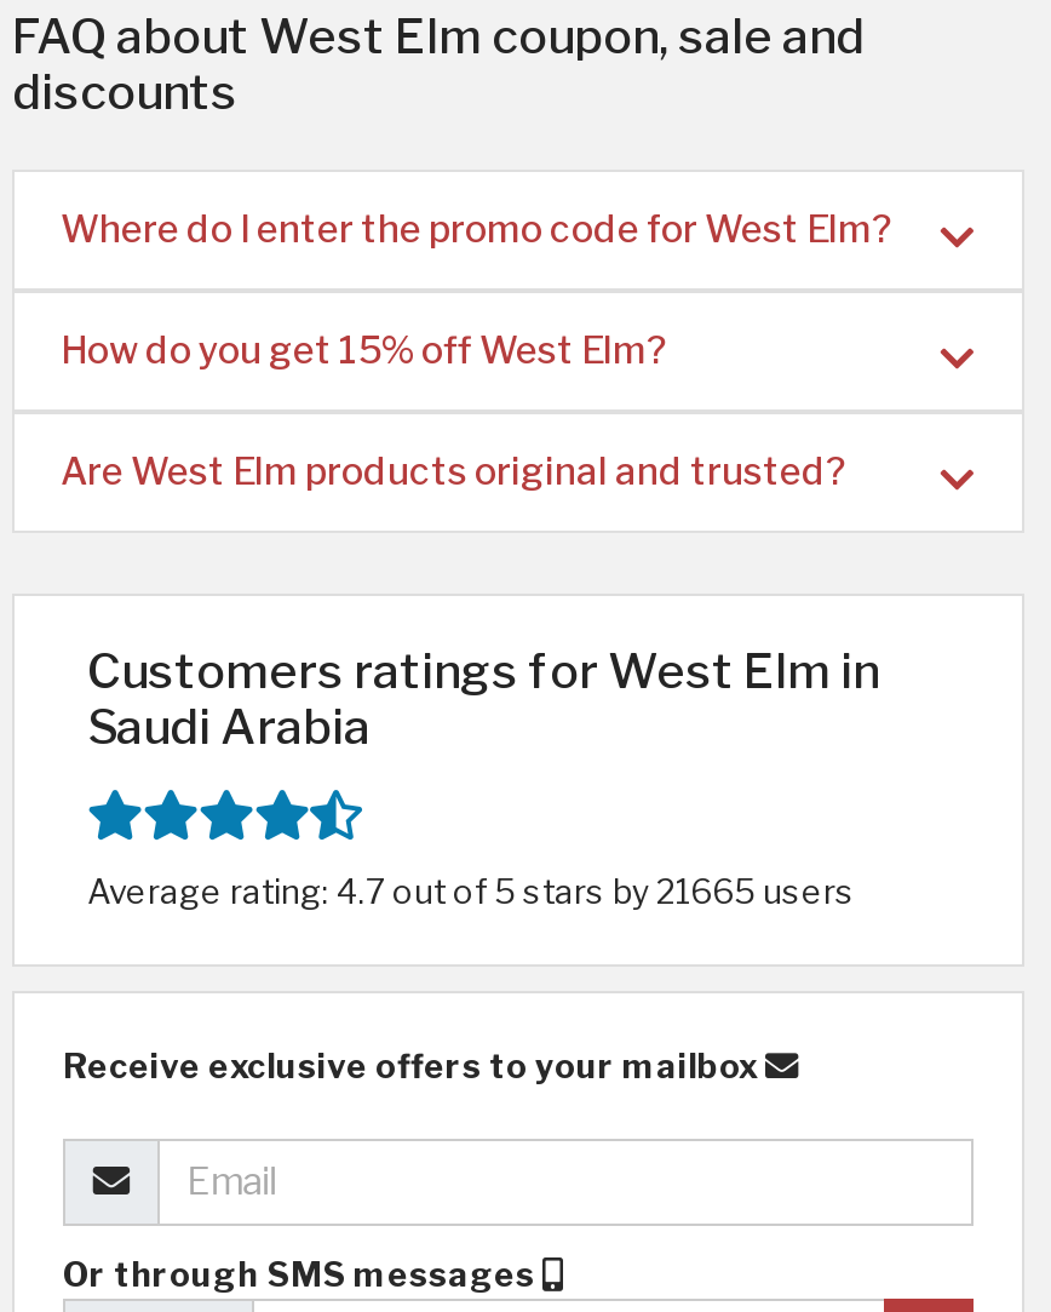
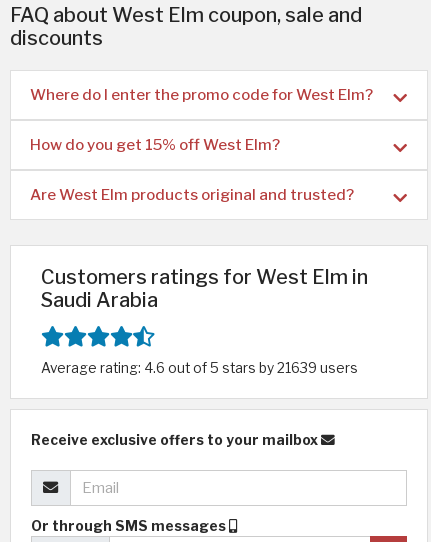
[87,871,855,910] Average rating: 4.7 out of 5 stars by 21665 users -> [41,360,358,376] Average rating: 4.6 out of 5 stars by 21639 users

